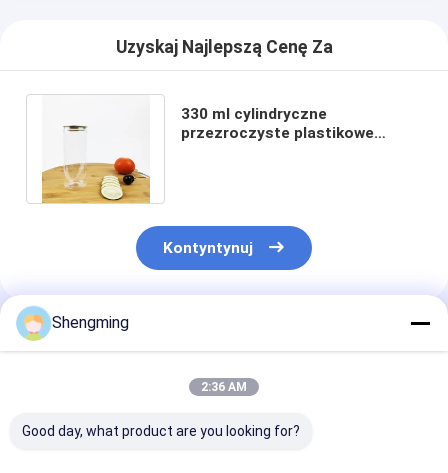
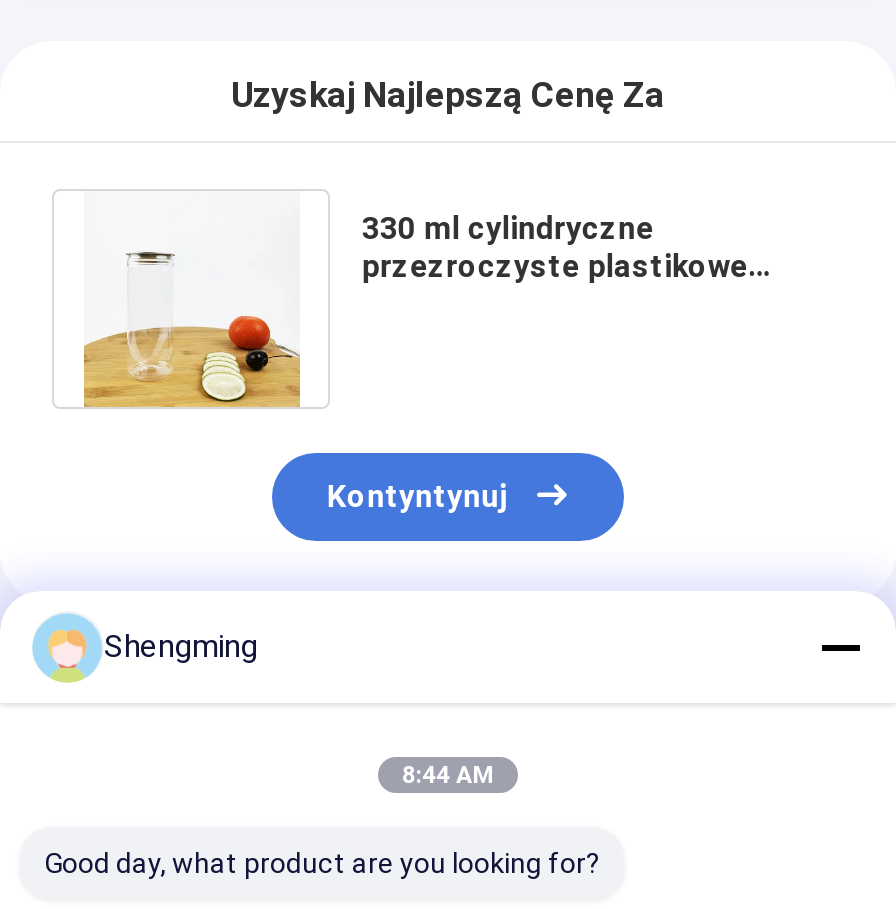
[201,380,247,394] 2:36 AM -> [402,761,494,789] 8:44 AM

